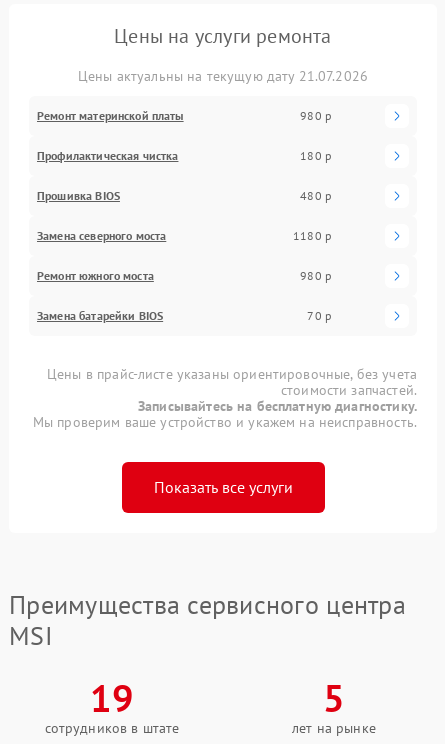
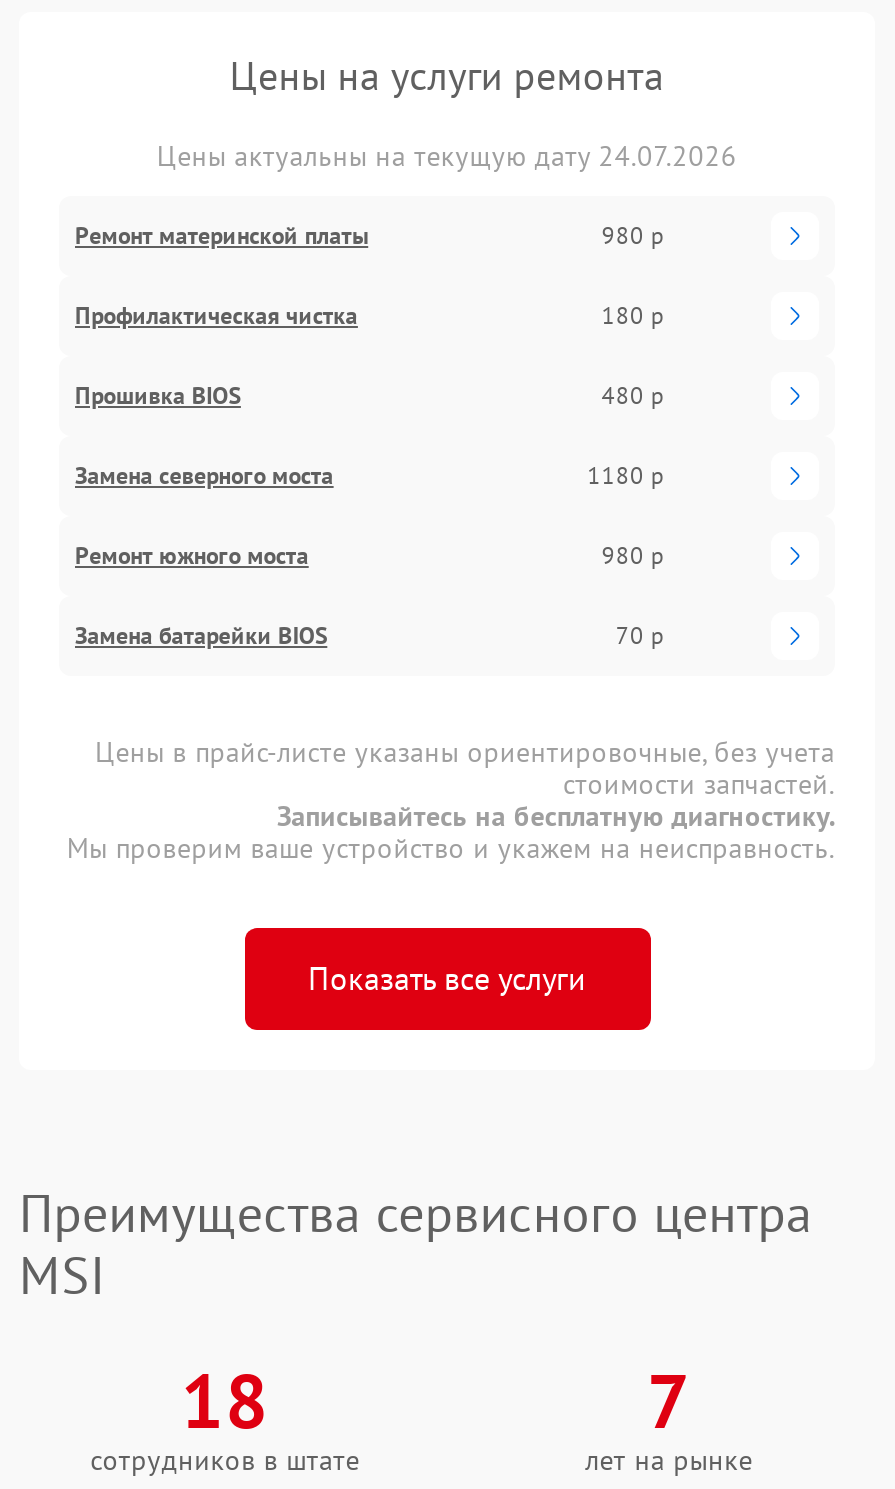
[78,67,368,85] Цены актуальны на текущую дату 21.07.2026 -> [157,138,737,174] Цены актуальны на текущую дату 24.07.2026
[90,673,134,722] 19 -> [181,1350,269,1448] 18
[323,673,345,722] 5 -> [647,1350,691,1448] 7

